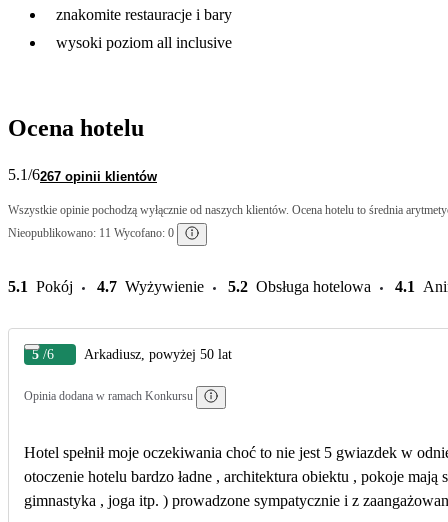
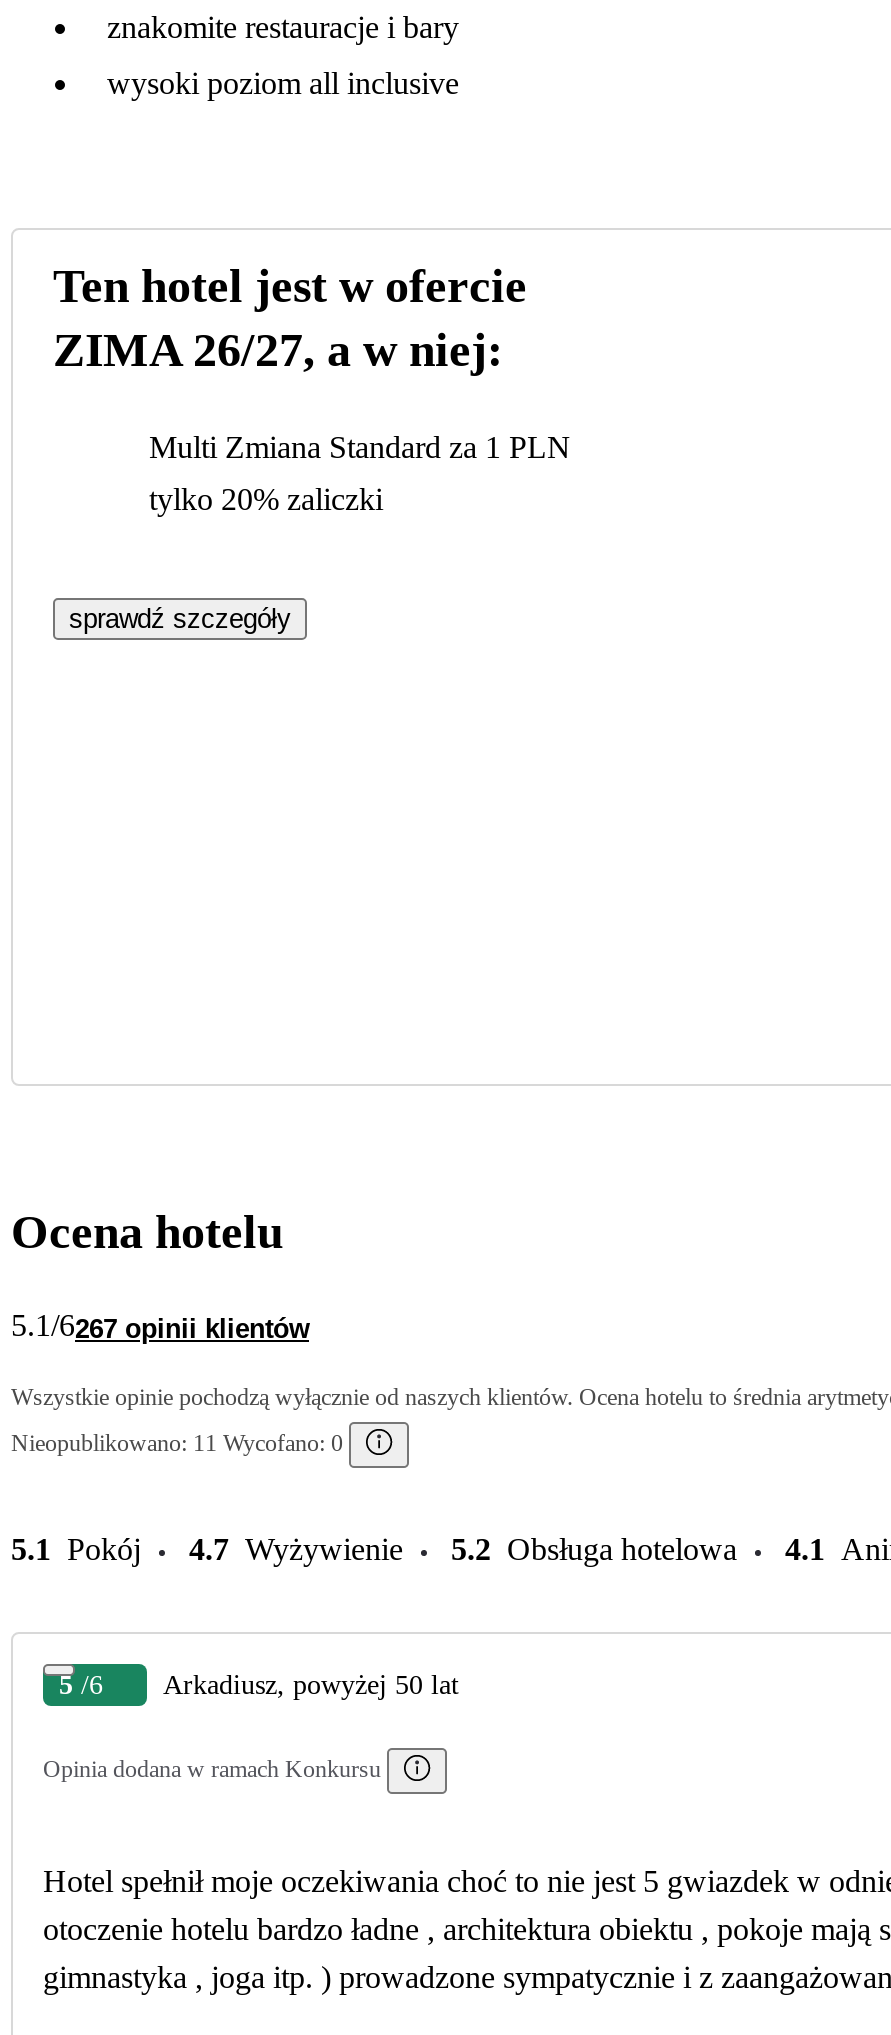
none -> [53,261,571,517] Ten hotel jest w ofercie | ZIMA 26/27, a w niej: | Multi Zmiana Standard za 1 PLN | tylko 20% zaliczki
none -> [69,605,291,635] sprawdź szczegóły

